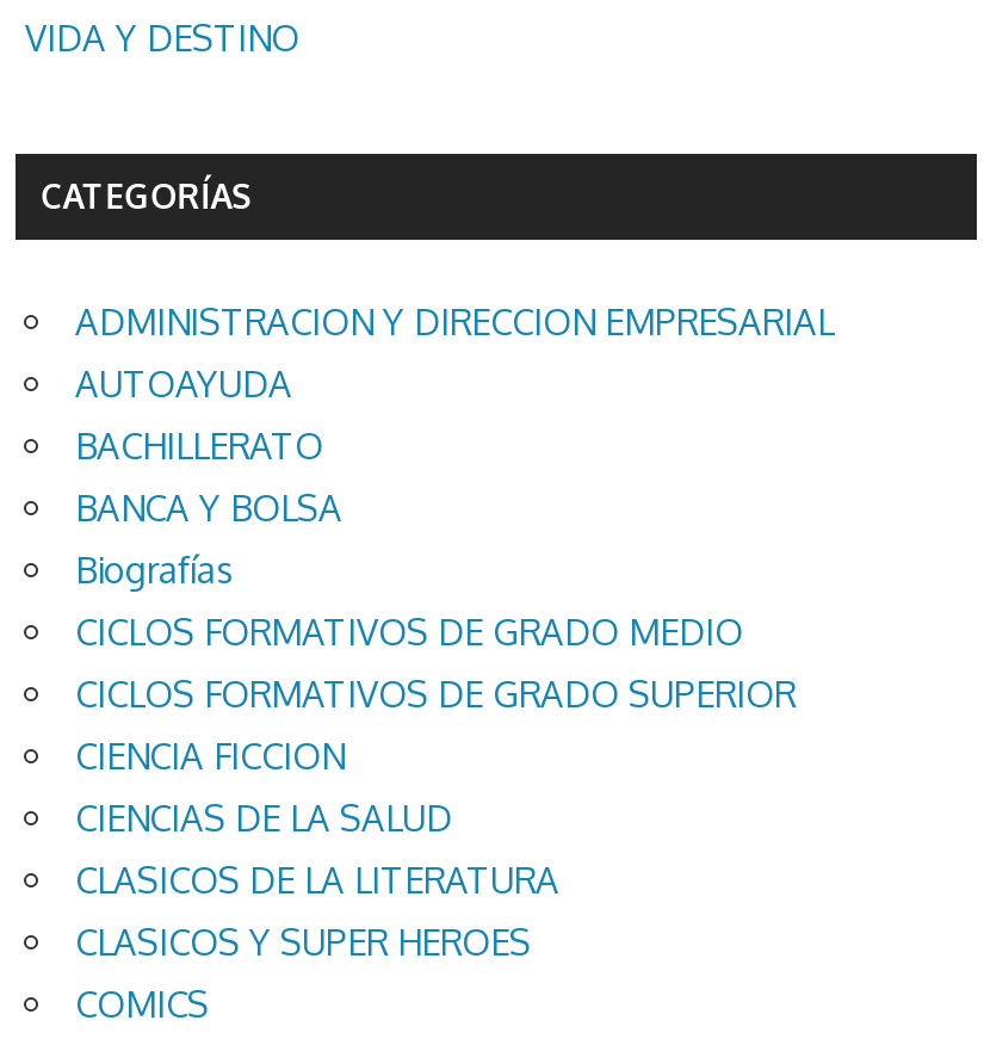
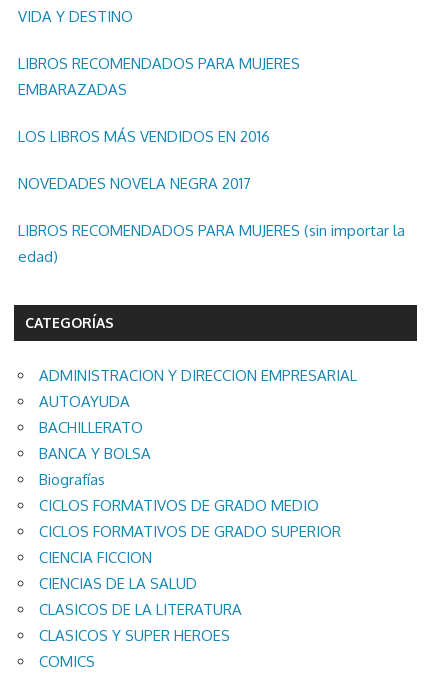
none -> [18,54,405,266] LIBROS RECOMENDADOS PARA MUJERES | EMBARAZADAS | LOS LIBROS MÁS VENDIDOS EN 2016 | NOVEDADES NOVELA NEGRA 2017 | LIBROS RECOMENDADOS PARA MUJERES (sin importar la | edad)

